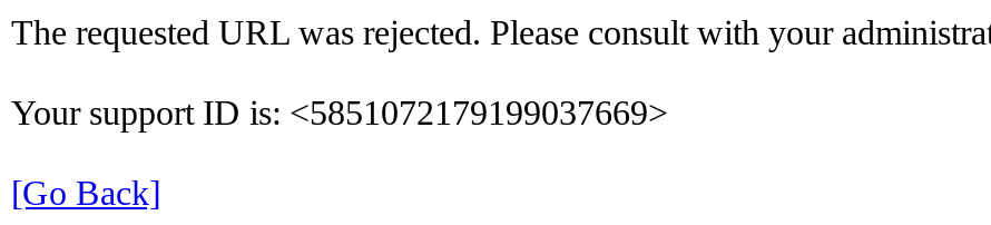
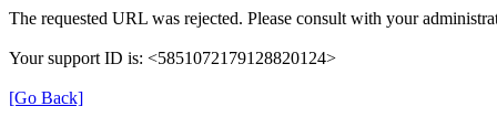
[11,94,668,131] Your support ID is: <5851072179199037669> -> [9,49,336,67] Your support ID is: <5851072179128820124>

